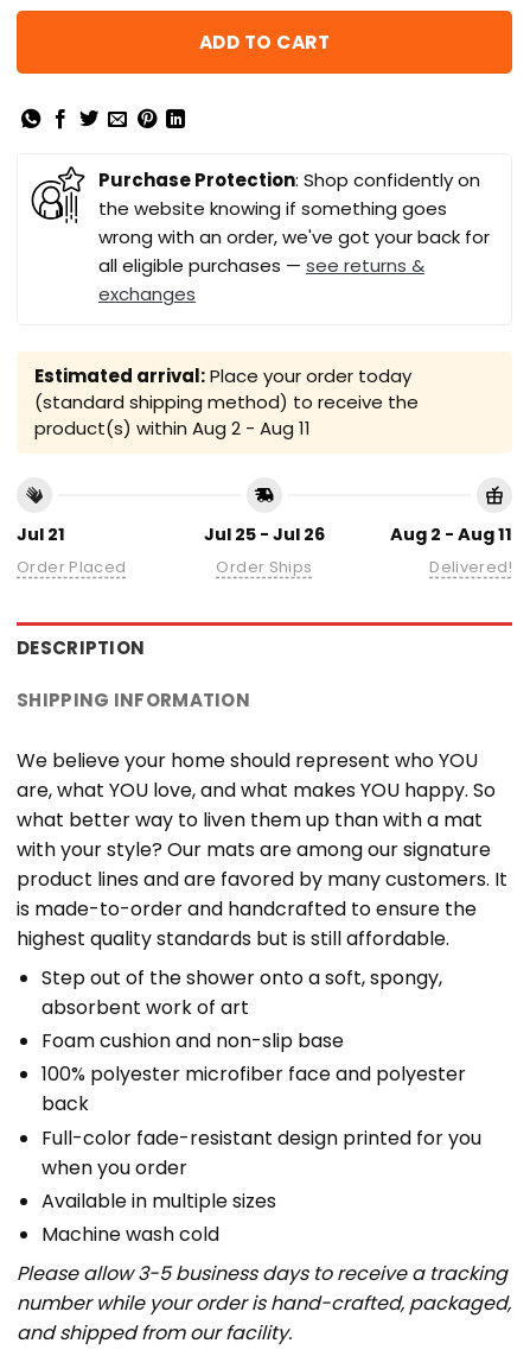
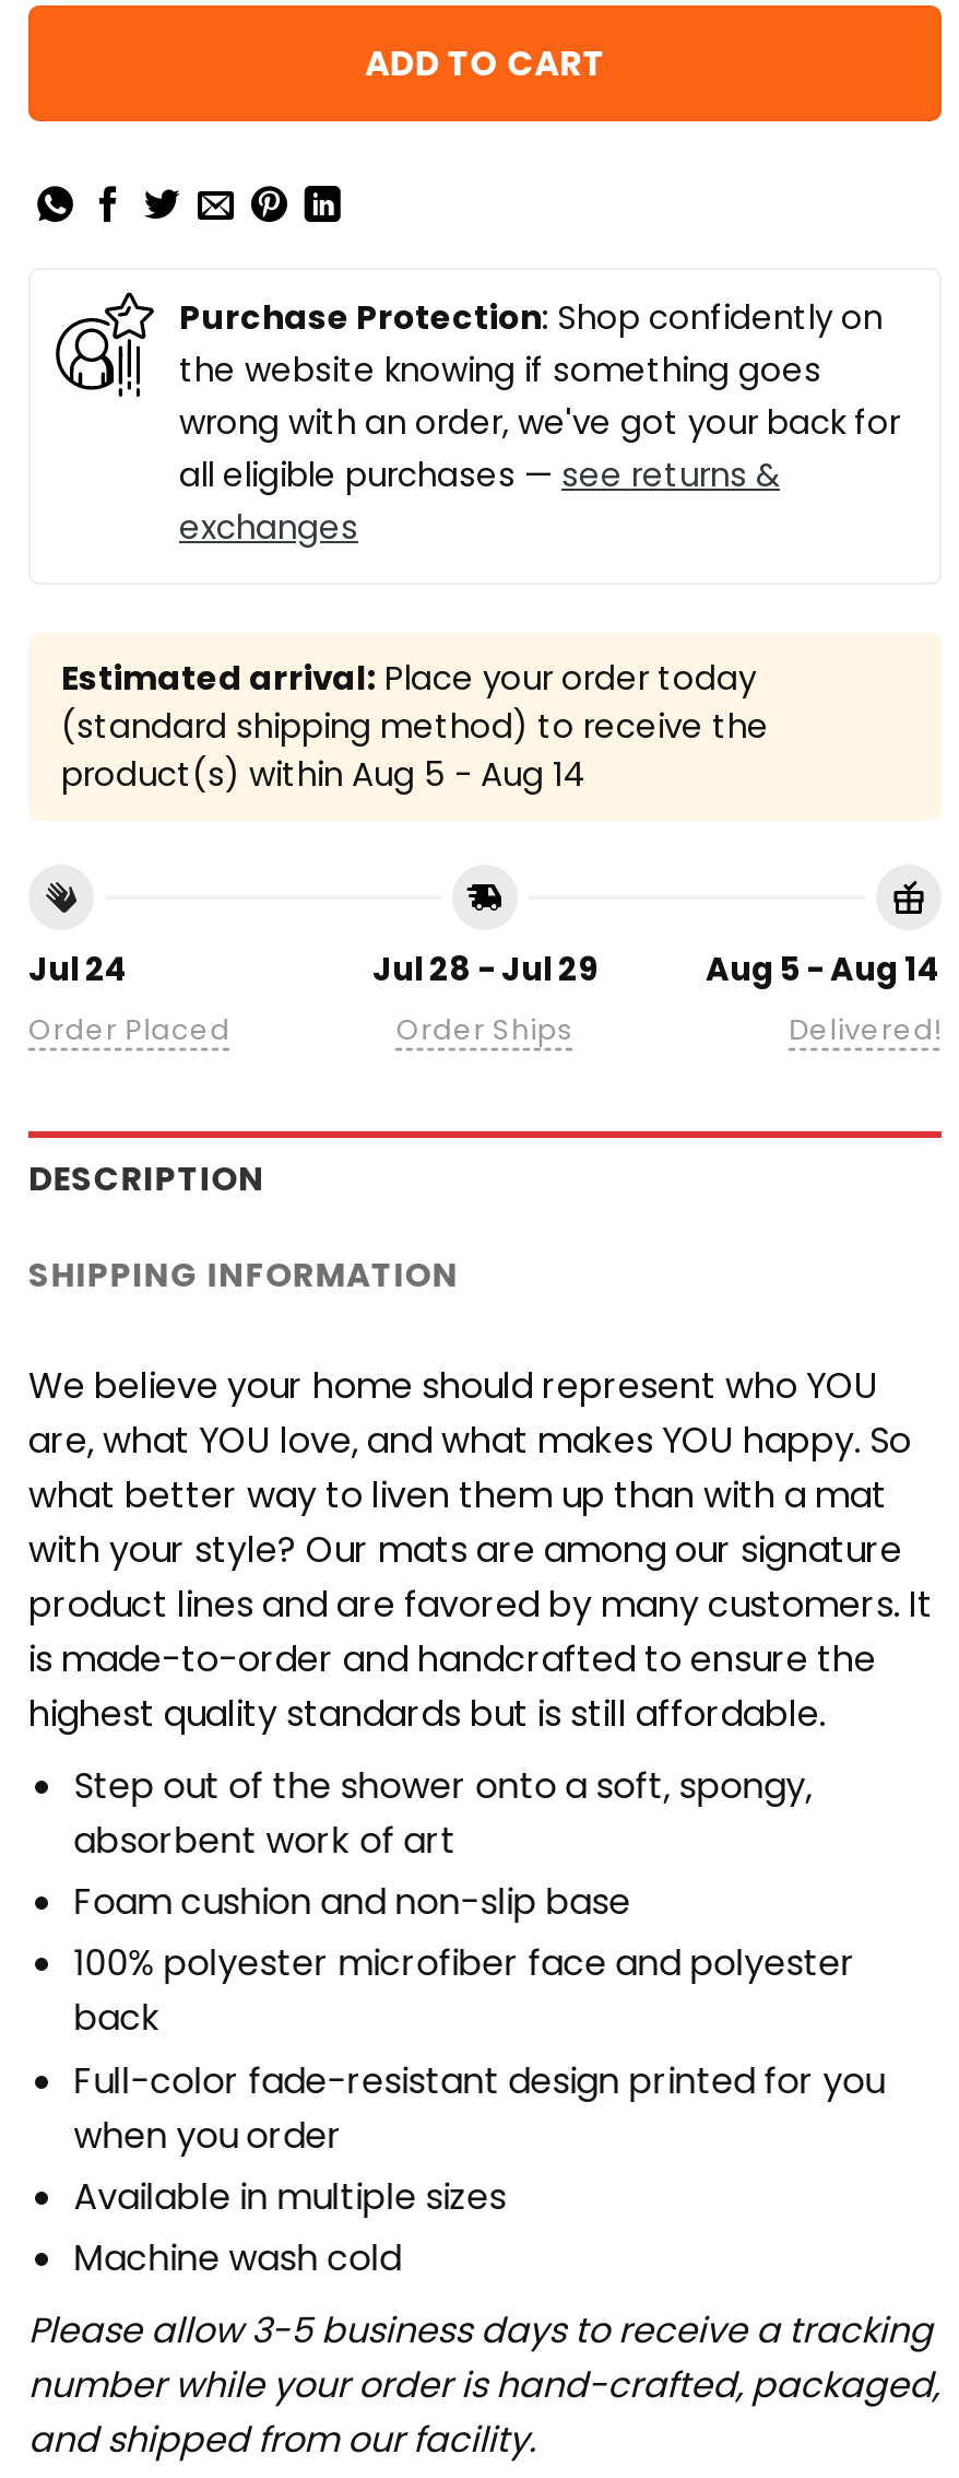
[34,415,311,440] product(s) within Aug 2 - Aug 11 -> [61,750,585,796] product(s) within Aug 5 - Aug 14
[17,522,65,546] Jul 21 -> [28,948,129,991] Jul 24
[204,522,325,546] Jul 25 - Jul 26 -> [372,948,597,991] Jul 28 - Jul 29
[390,522,512,546] Aug 2 - Aug 11 -> [706,948,942,991] Aug 5 - Aug 14

